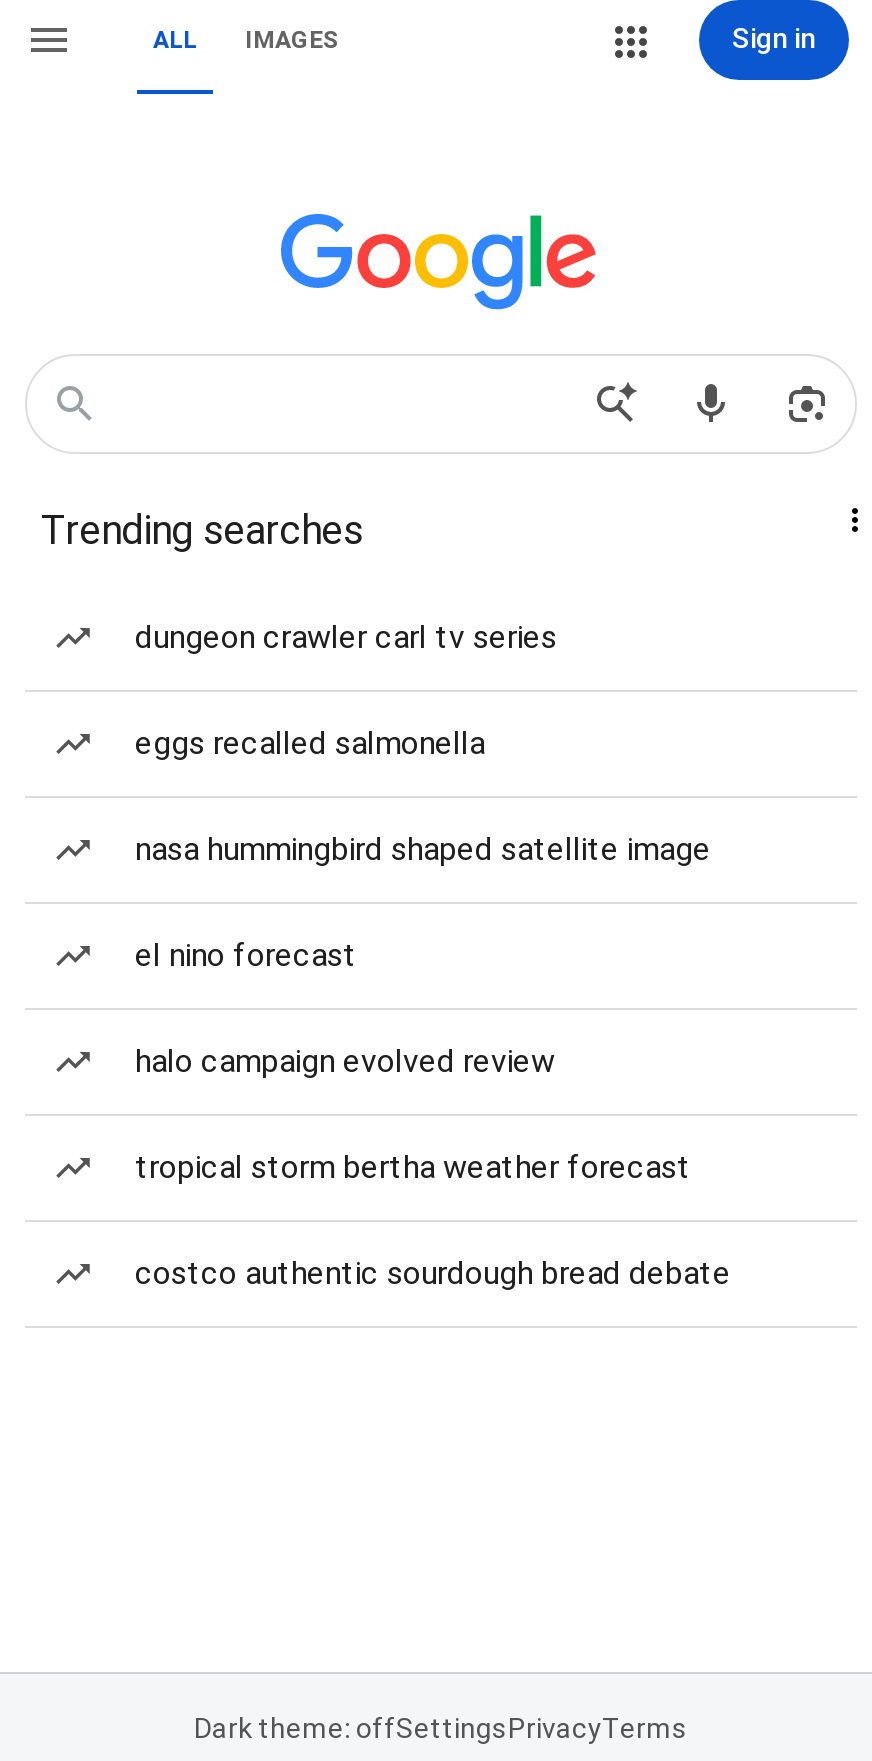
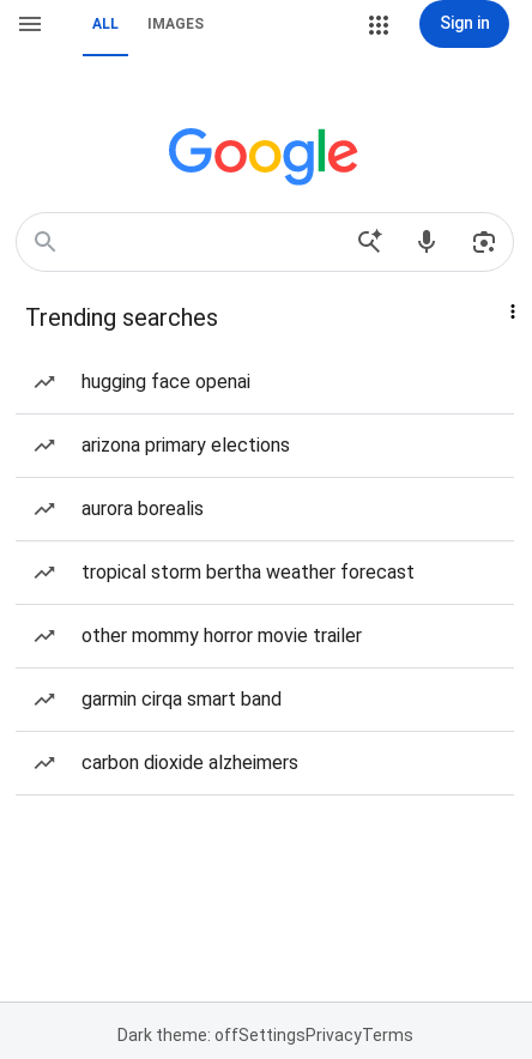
[135,618,711,1080] dungeon crawler carl tv series | eggs recalled salmonella | nasa hummingbird shaped satellite image | el nino forecast | halo campaign evolved review -> [81,370,290,520] hugging face openai | arizona primary elections | aurora borealis
moved [135,1148,691,1186] -> [81,561,415,583]: tropical storm bertha weather forecast
[135,1254,731,1292] costco authentic sourdough bread debate -> [81,624,362,774] other mommy horror movie trailer | garmin cirqa smart band | carbon dioxide alzheimers

